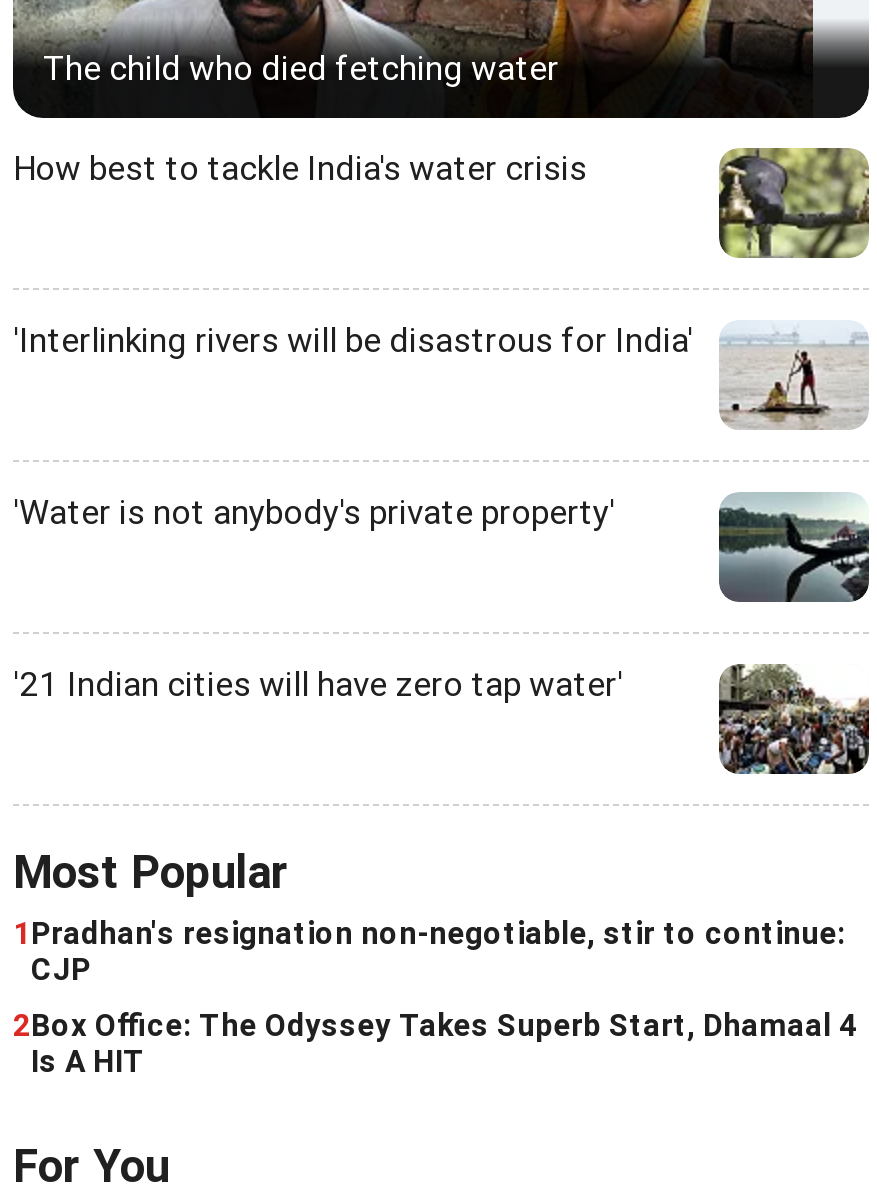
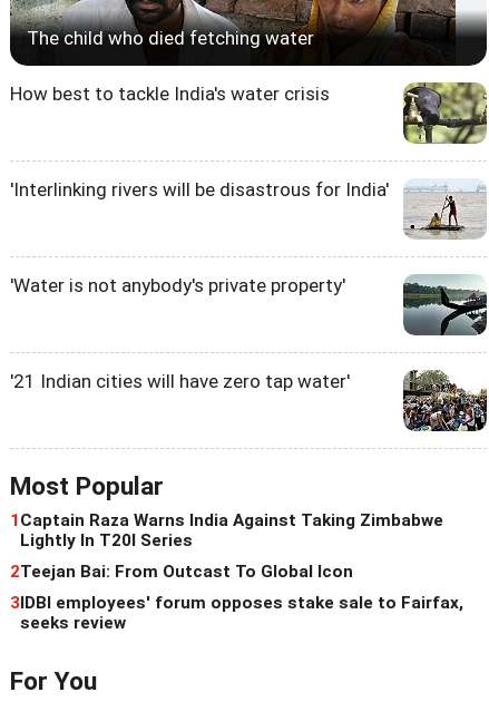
[13,915,857,1079] 1 Pradhan's resignation non-negotiable, stir to continue: | CJP | 2Box Office: The Odyssey Takes Superb Start, Dhamaal 4 | Is A HIT -> [10,510,463,632] 1 Captain Raza Warns India Against Taking Zimbabwe | Lightly In T20I Series | 2Teejan Bai: From Outcast To Global Icon | 3IDBI employees' forum opposes stake sale to Fairfax, | seeks review

